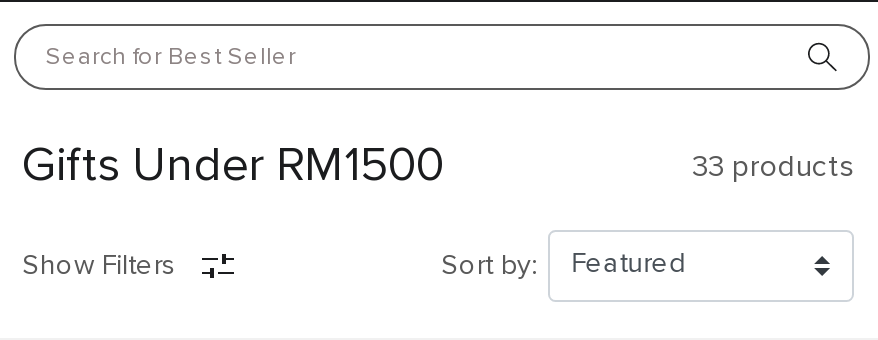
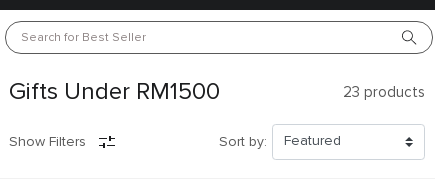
[692,151,854,181] 33 products -> [343,84,425,99] 23 products

